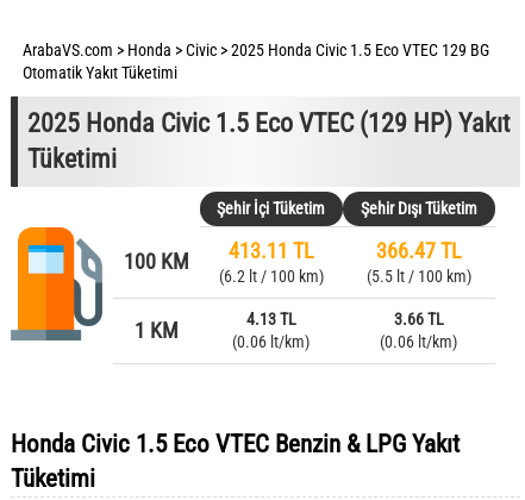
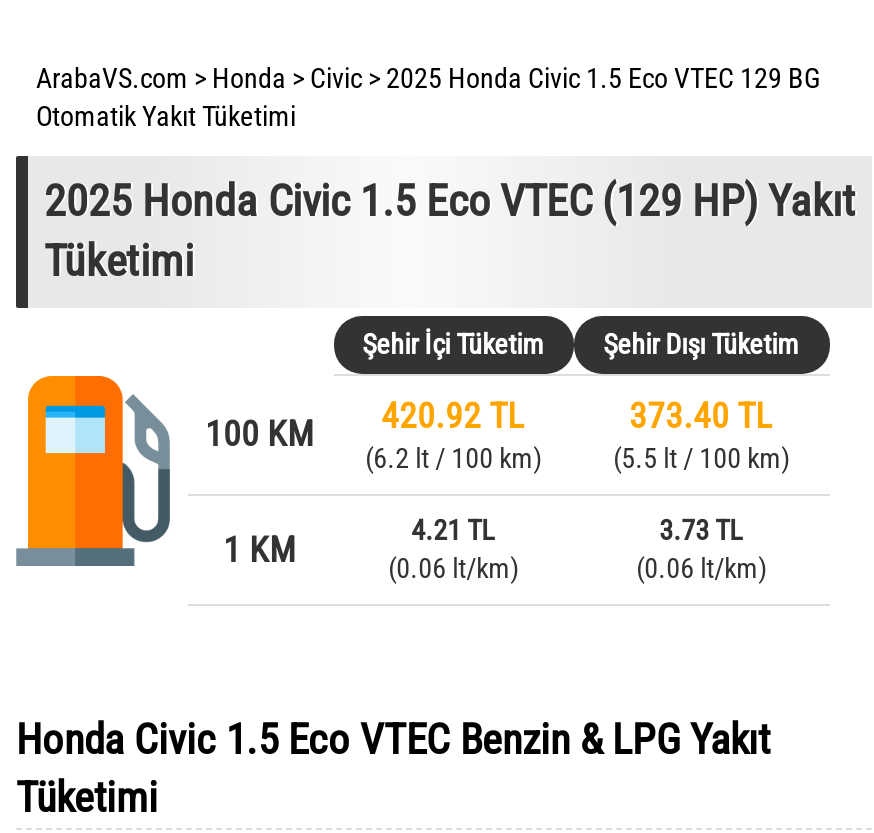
[123,239,314,274] 100 KM 413.11 TL -> [205,396,525,454] 100 KM 420.92 TL
[376,239,461,263] 366.47 TL -> [629,396,773,436] 373.40 TL
[246,310,296,329] 4.13 TL -> [411,514,495,546] 4.21 TL
[394,310,444,329] 3.66 TL -> [659,514,743,546] 3.73 TL

